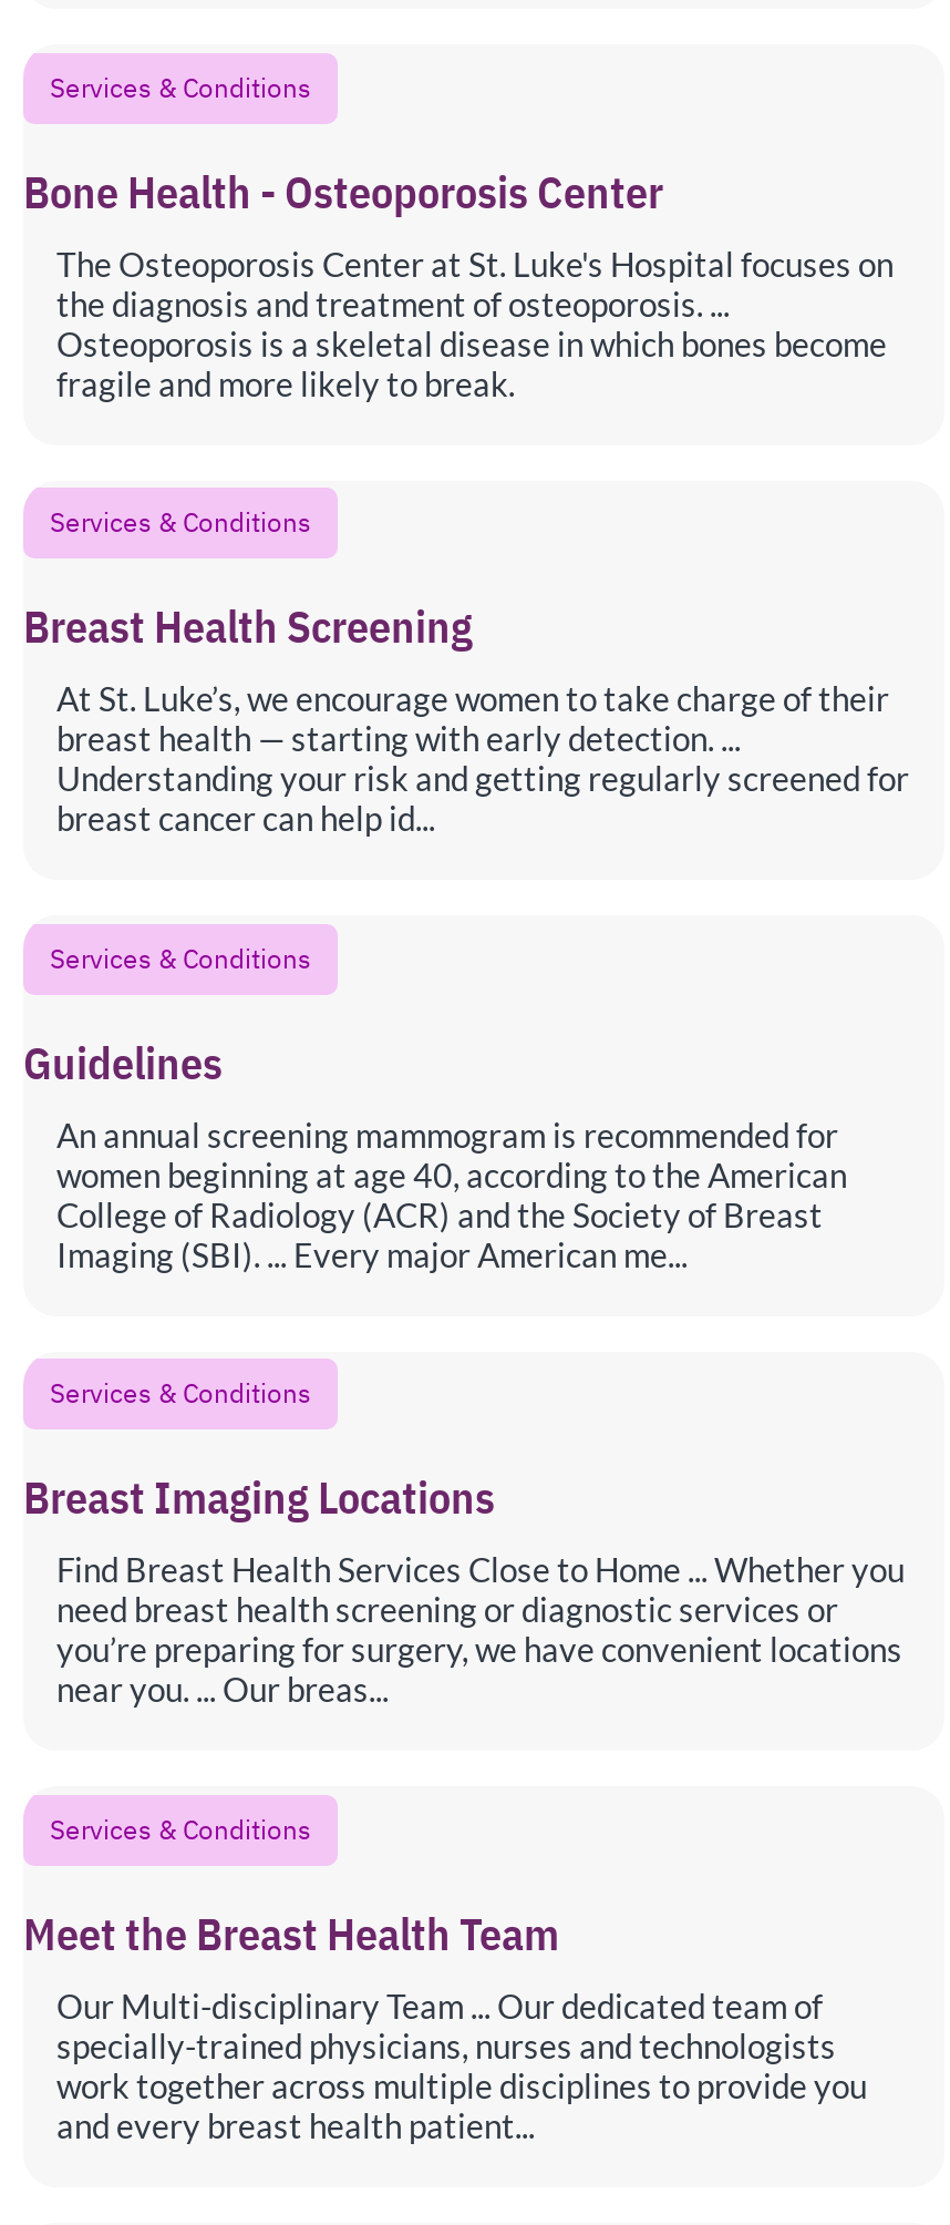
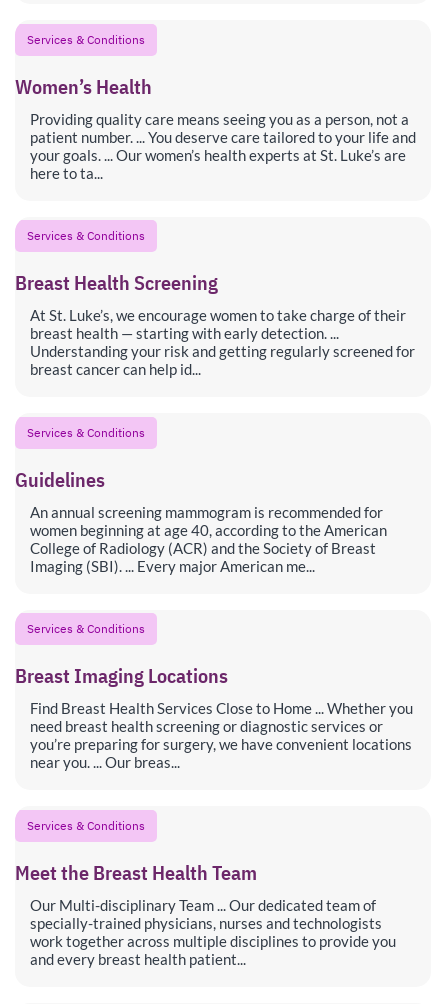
[23,161,894,403] Bone Health - Osteoporosis Center | The Osteoporosis Center at St. Luke's Hospital focuses on | the diagnosis and treatment of osteoporosis. ... | Osteoporosis is a skeletal disease in which bones become | fragile and more likely to break. -> [15,73,416,182] Women’s Health | Providing quality care means seeing you as a person, not a | patient number. ... You deserve care tailored to your life and | your goals. ... Our women’s health experts at St. Luke’s are | here to ta...

